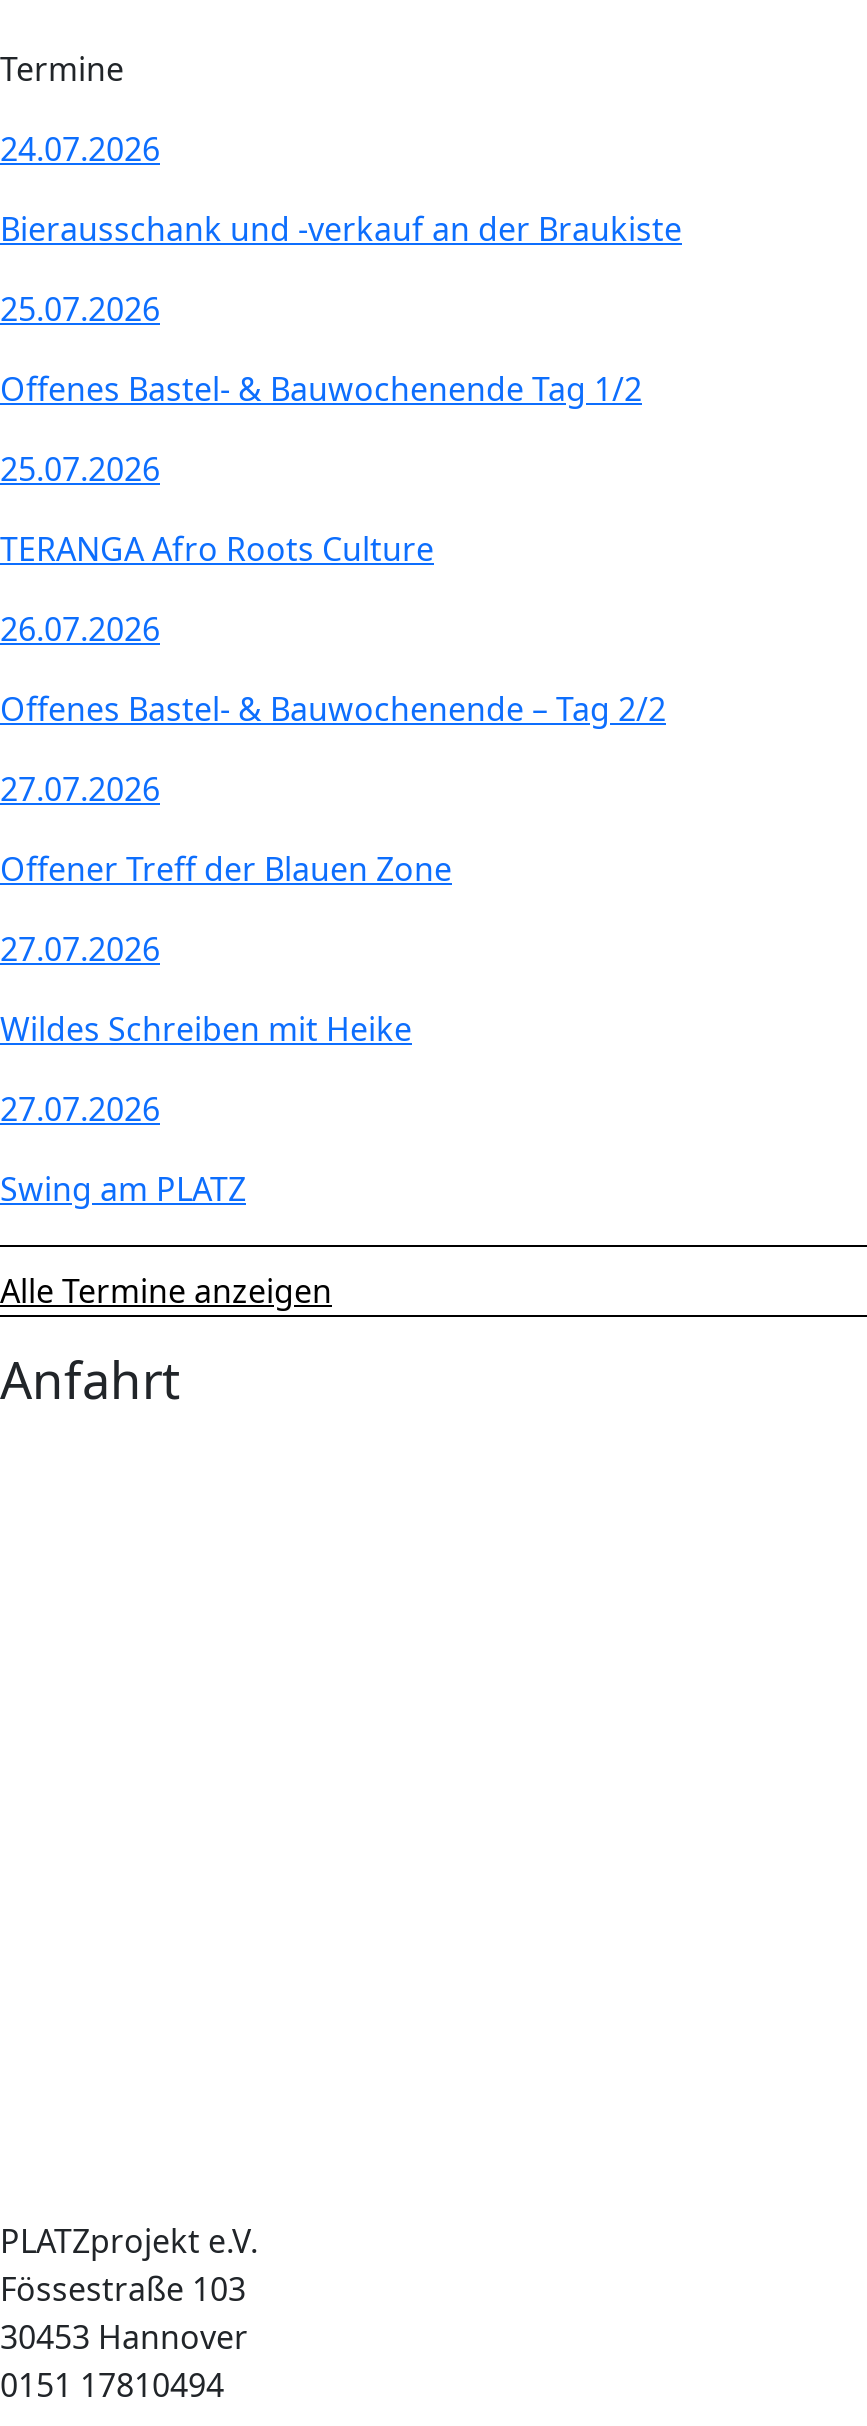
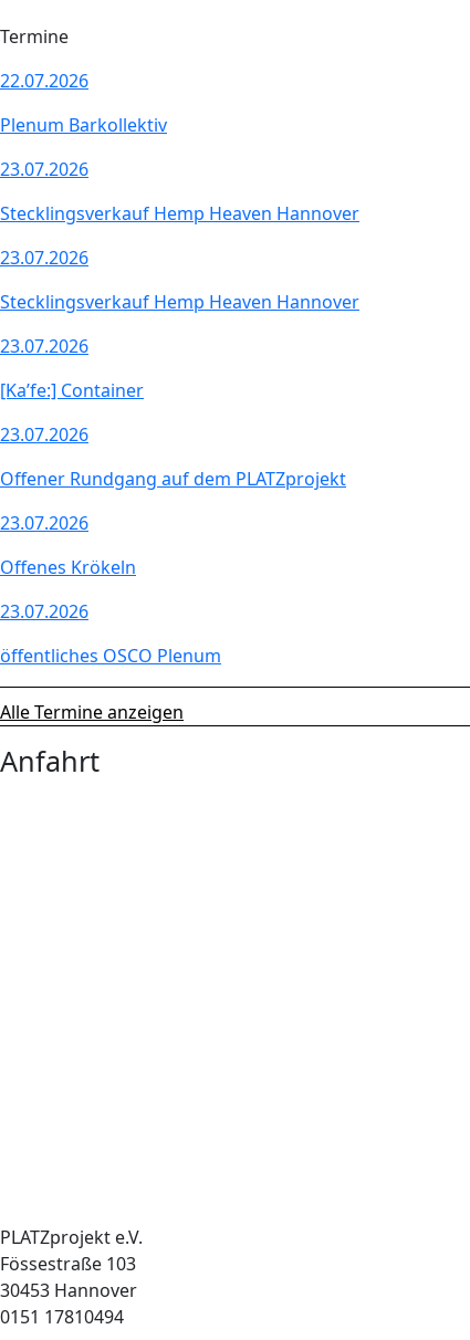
[0,127,160,171] 24.07.2026 -> [0,69,88,93] 22.07.2026
[0,207,682,251] Bierausschank und -verkauf an der Braukiste -> [0,113,167,137] Plenum Barkollektiv
[0,287,160,331] 25.07.2026 -> [0,157,88,181] 23.07.2026
[0,367,642,411] Offenes Bastel- & Bauwochenende Tag 1/2 -> [0,201,359,226] Stecklingsverkauf Hemp Heaven Hannover
[0,447,160,491] 25.07.2026 -> [0,245,88,270] 23.07.2026
[0,527,434,571] TERANGA Afro Roots Culture -> [0,290,359,314] Stecklingsverkauf Hemp Heaven Hannover
[0,607,160,651] 26.07.2026 -> [0,334,88,358] 23.07.2026
[0,687,666,731] Offenes Bastel- & Bauwochenende – Tag 2/2 -> [0,378,144,402] [Ka’fe:] Container
[0,767,160,811] 27.07.2026 -> [0,422,88,447] 23.07.2026
[0,847,452,891] Offener Treff der Blauen Zone -> [0,467,346,491] Offener Rundgang auf dem PLATZprojekt
[0,927,160,971] 27.07.2026 -> [0,511,88,535] 23.07.2026
[0,1007,412,1051] Wildes Schreiben mit Heike -> [0,555,136,579] Offenes Krökeln
[0,1087,160,1131] 27.07.2026 -> [0,599,88,624] 23.07.2026
[0,1167,246,1211] Swing am PLATZ -> [0,643,221,668] öffentliches OSCO Plenum

